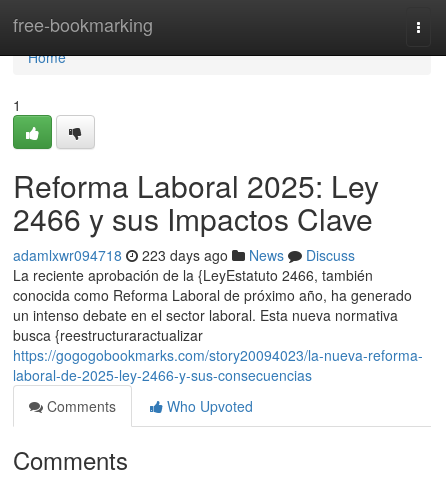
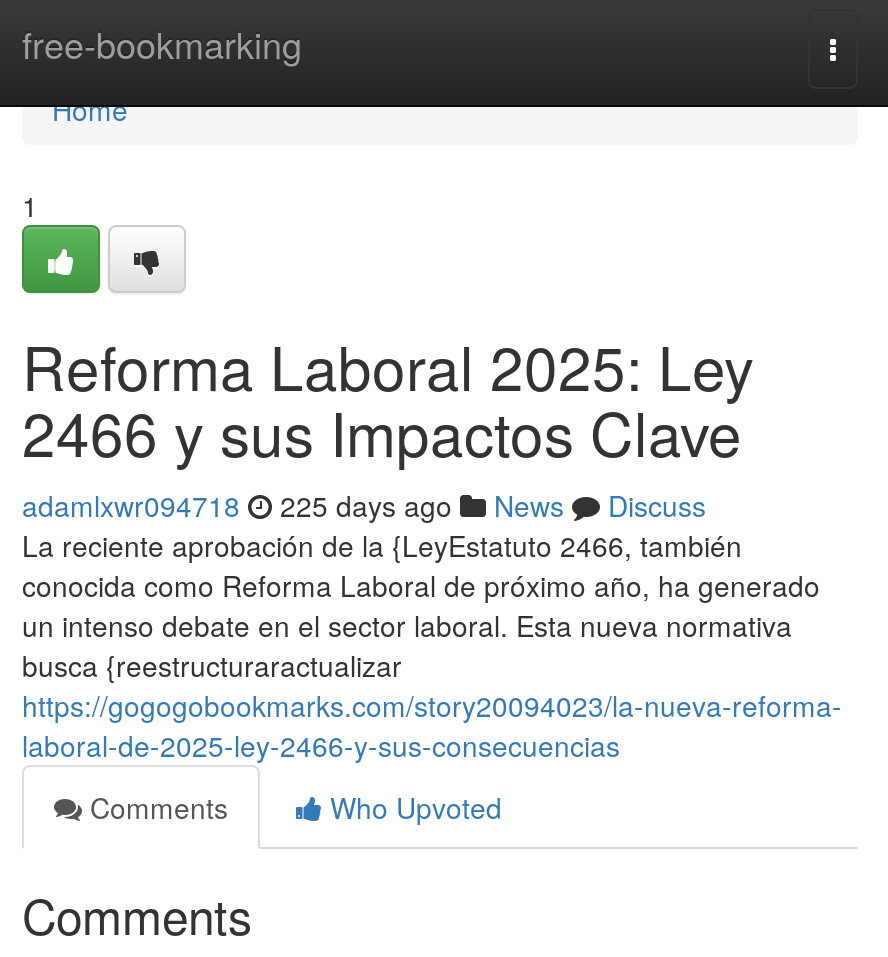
[13,245,355,265] adamlxwr094718 223 days ago News Discuss -> [22,485,706,525] adamlxwr094718 225 days ago News Discuss

